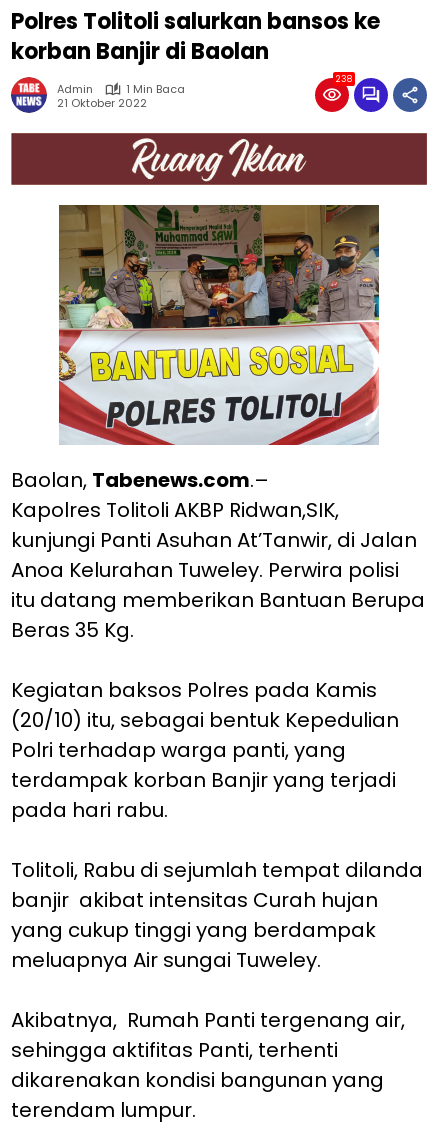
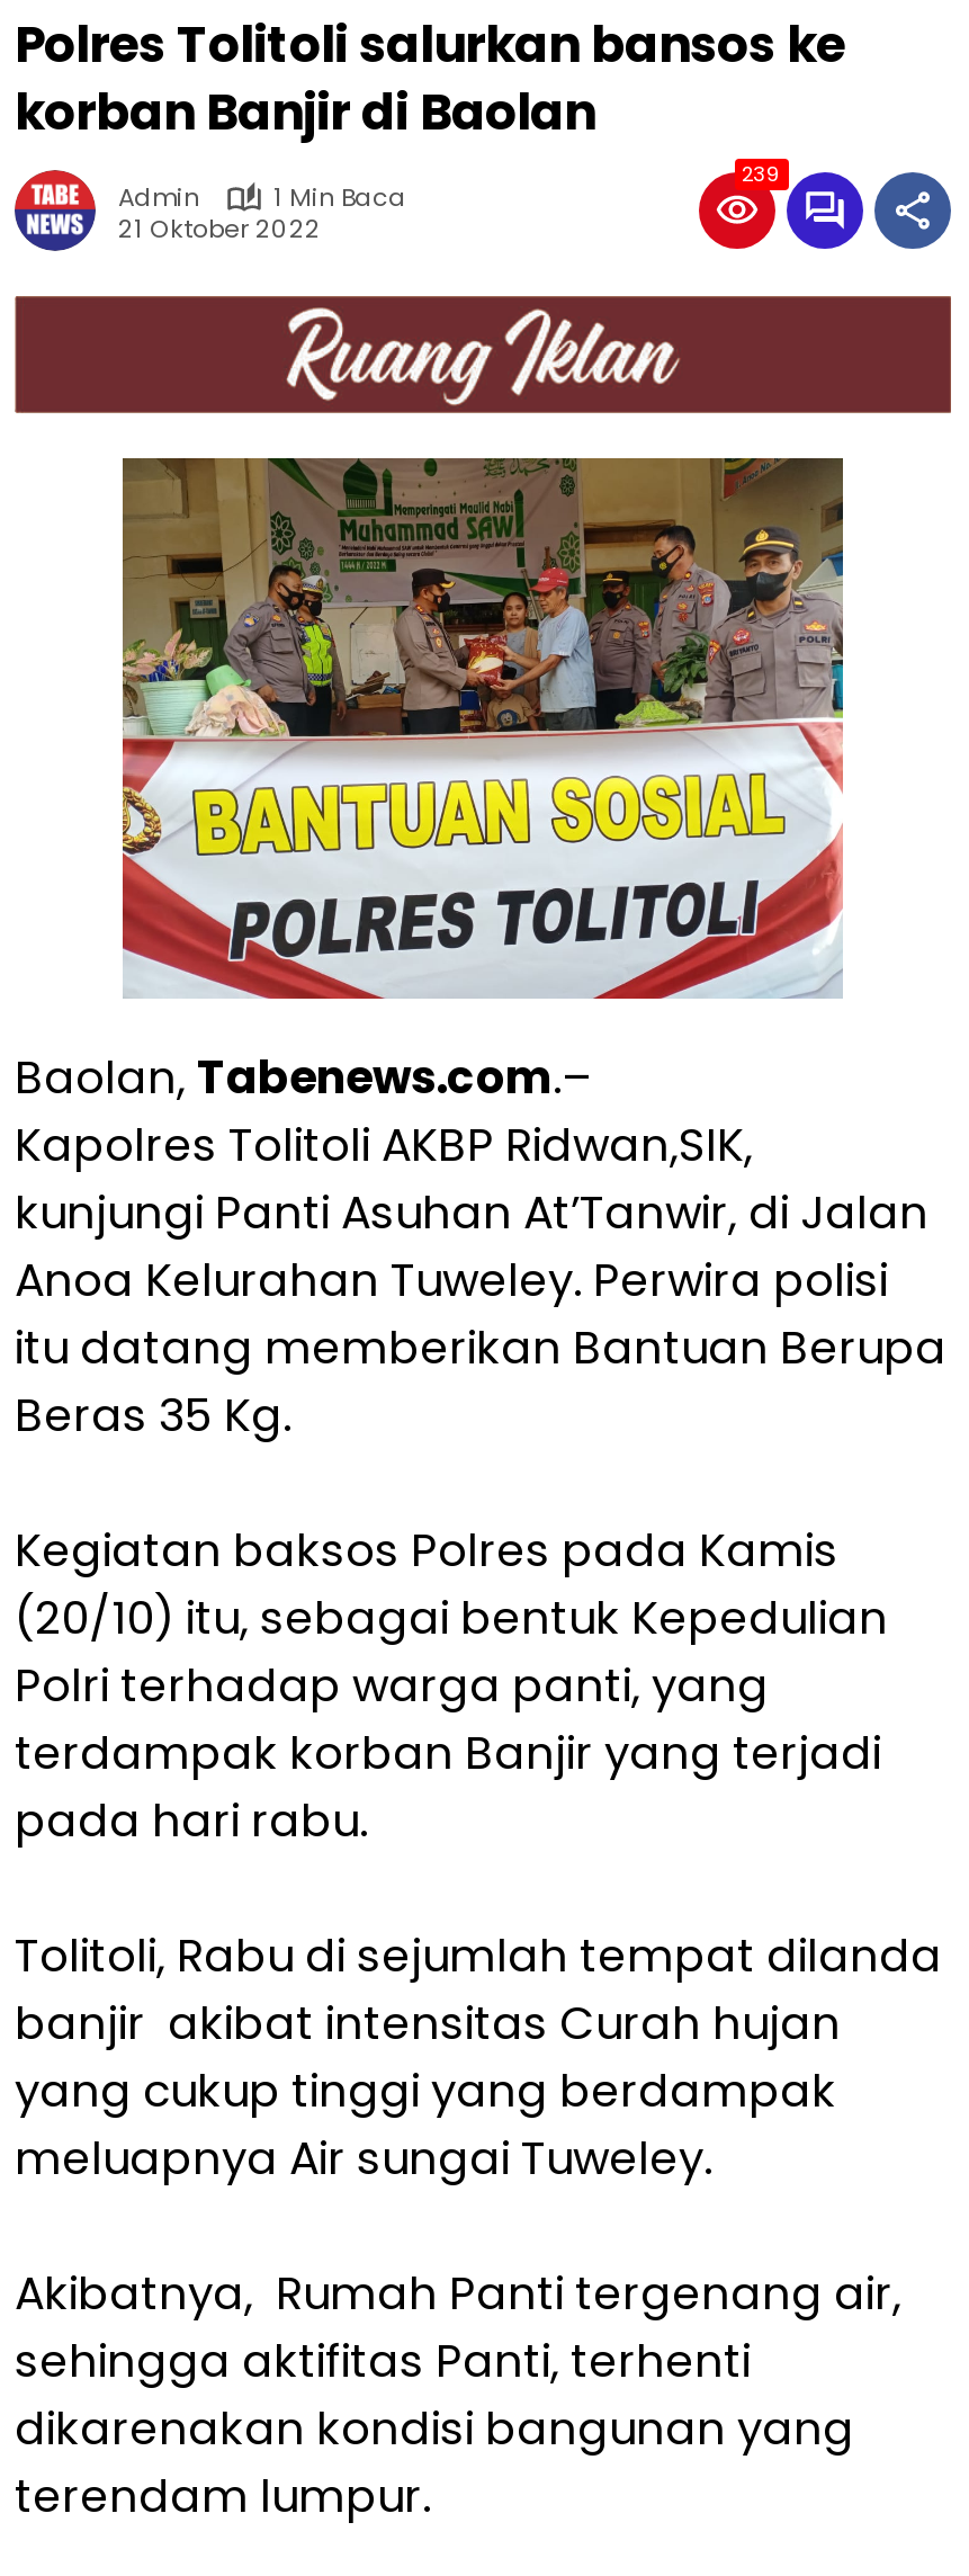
[336,73,352,85] 238 -> [742,161,782,188] 239

